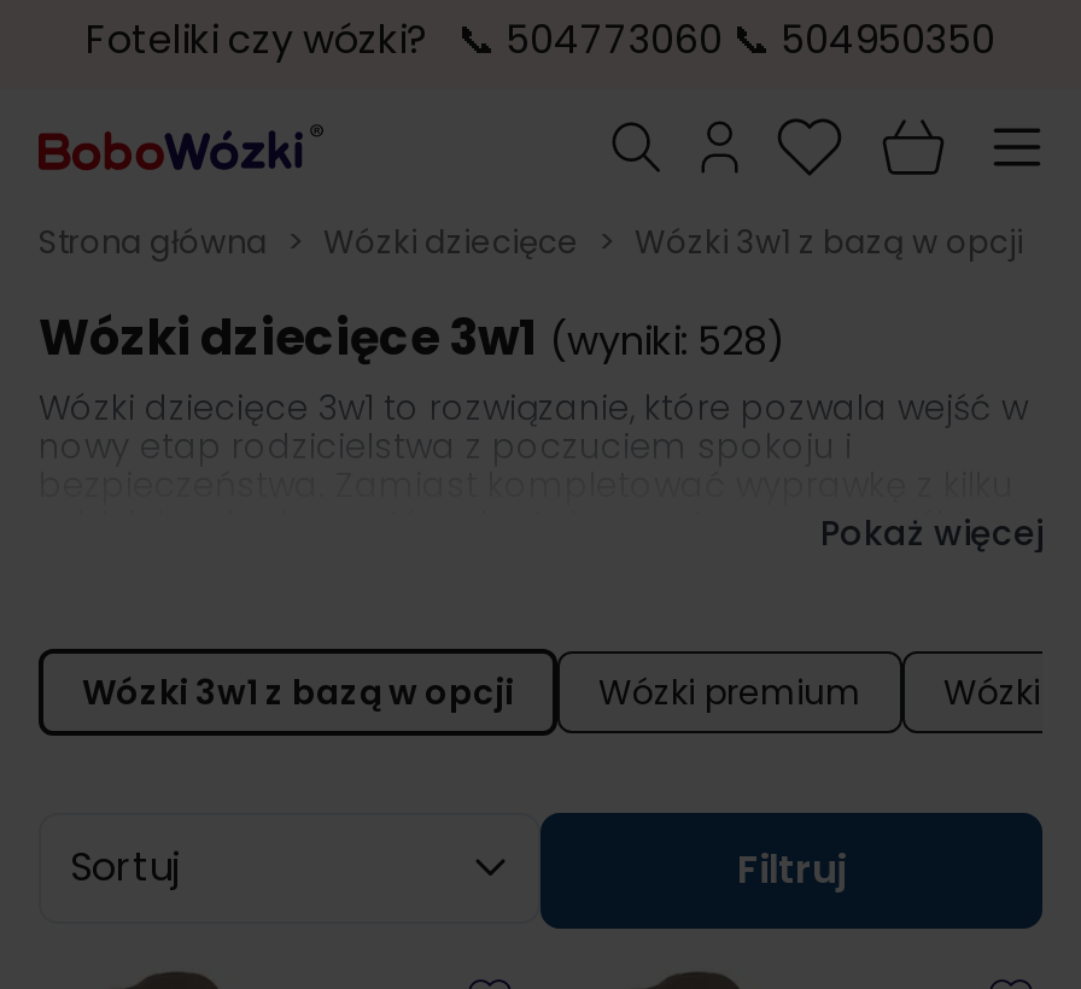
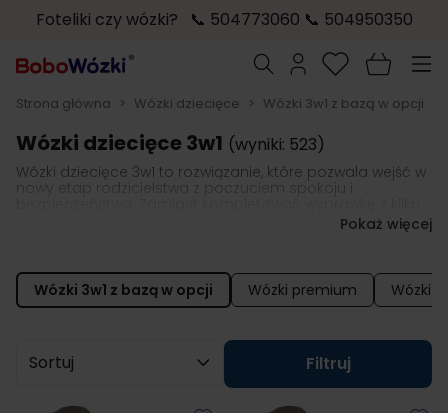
[39,304,787,371] Wózki dziecięce 3w1 (wyniki: 528) -> [16,129,325,157] Wózki dziecięce 3w1 (wyniki: 523)

